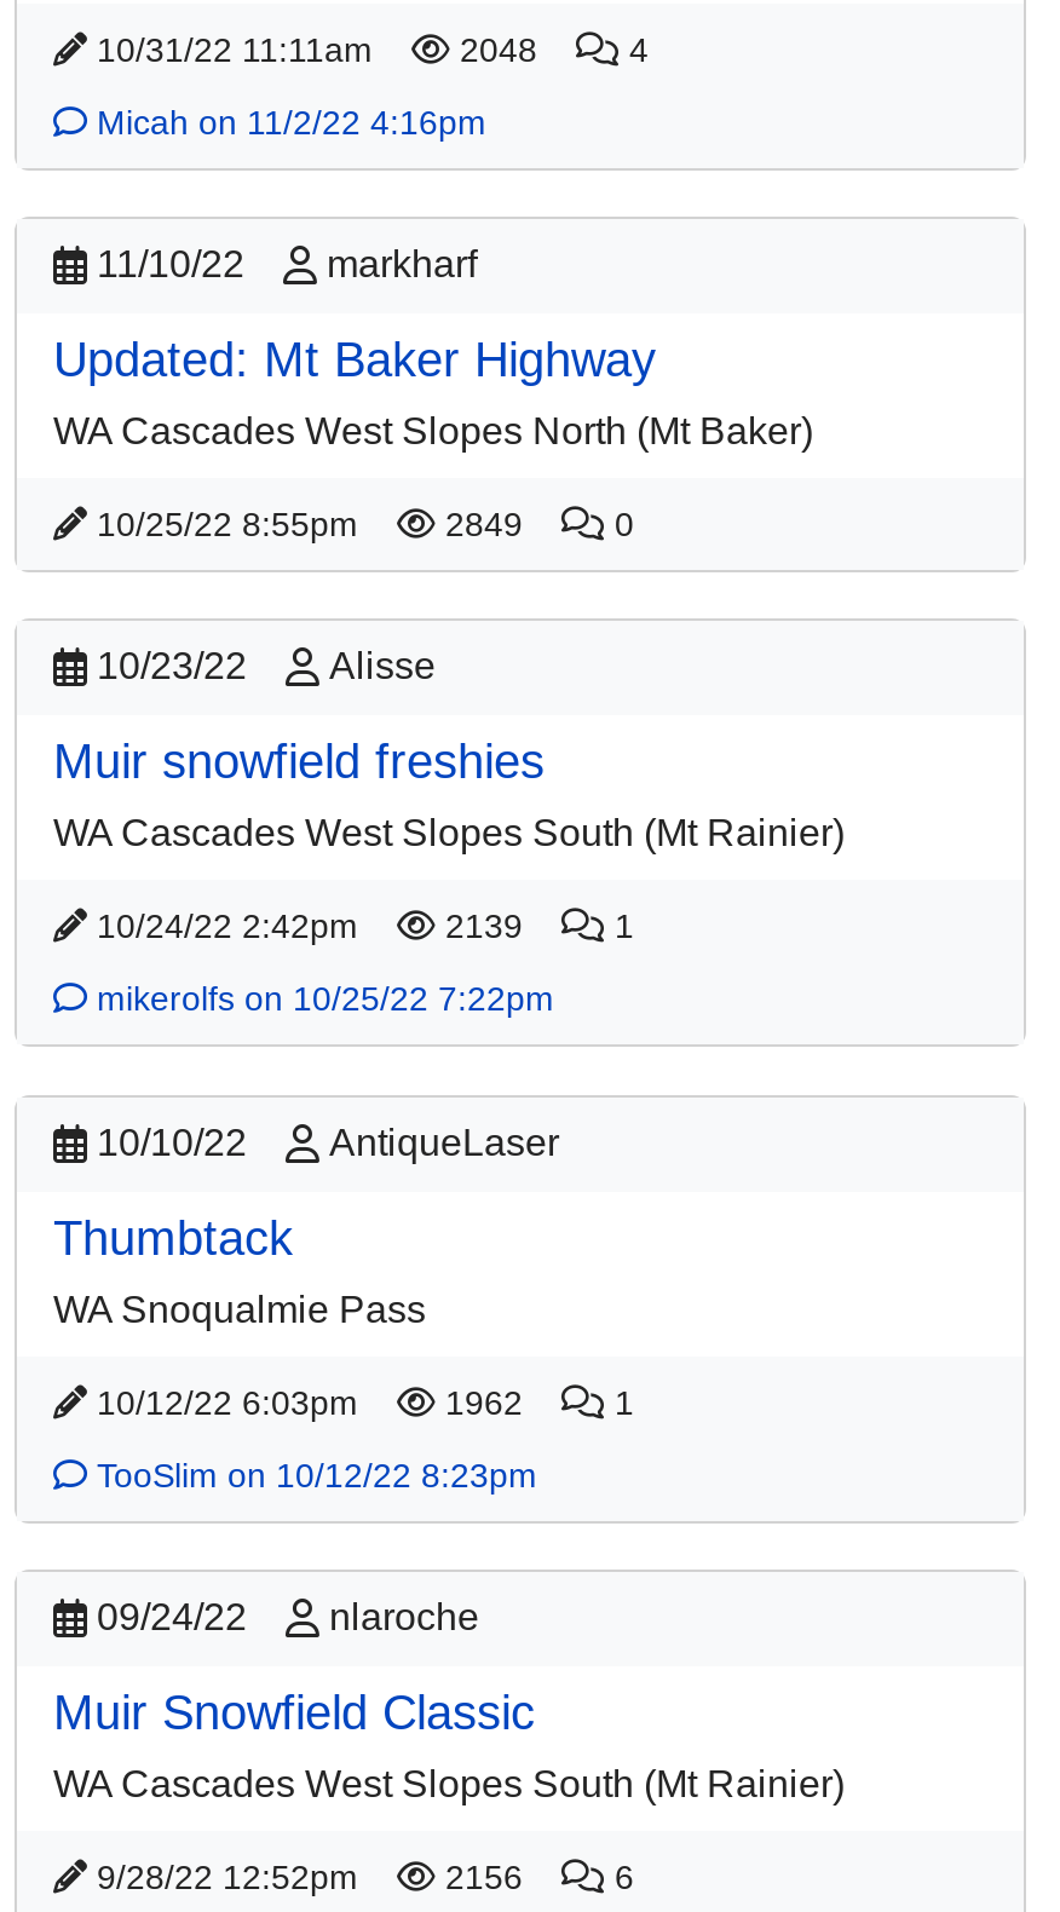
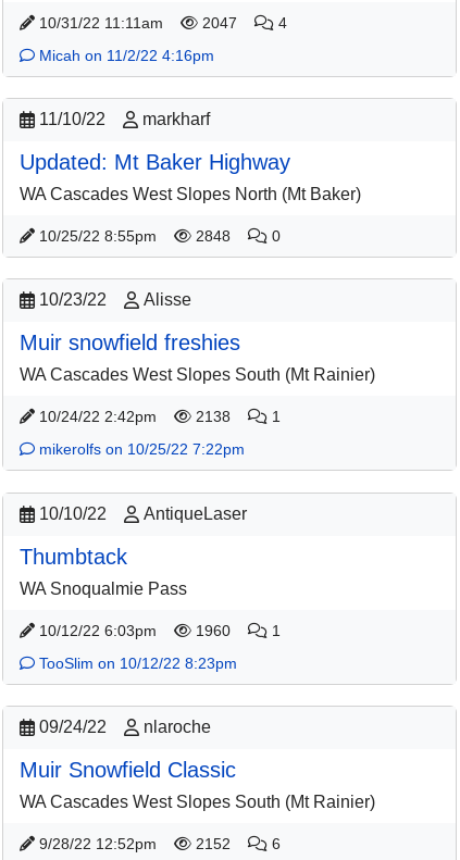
[460,30,537,69] 2048 -> [202,14,237,32] 2047
[445,505,523,544] 2849 -> [196,227,231,245] 2848
[445,907,523,946] 2139 -> [196,408,231,426] 2138
[445,1382,523,1421] 1962 -> [196,621,231,639] 1960
[445,1857,523,1896] 2156 -> [196,835,231,852] 2152

